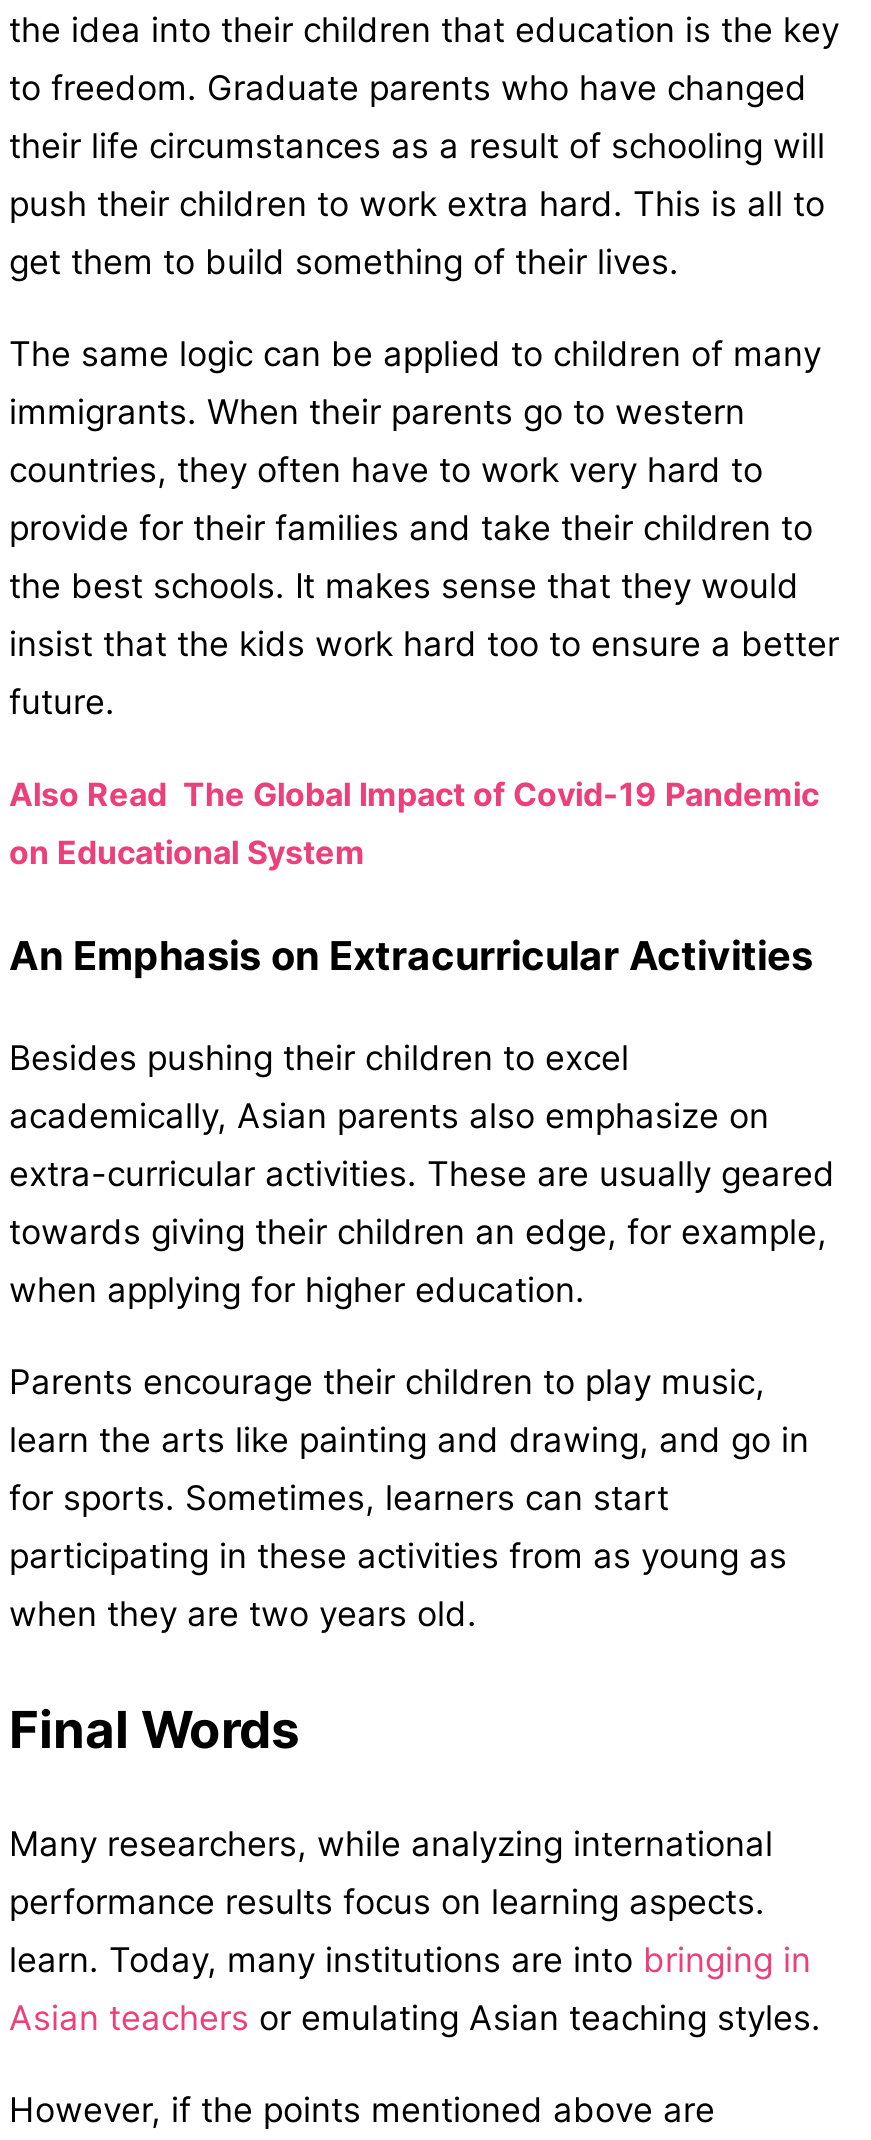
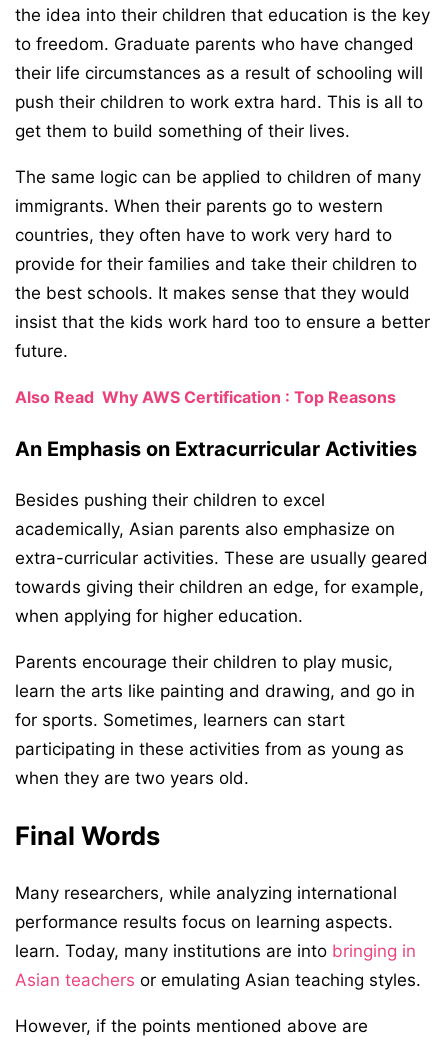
[9,775,819,873] Also Read The Global Impact of Covid-19 Pandemic | on Educational System -> [15,387,396,407] Also Read Why AWS Certification : Top Reasons

